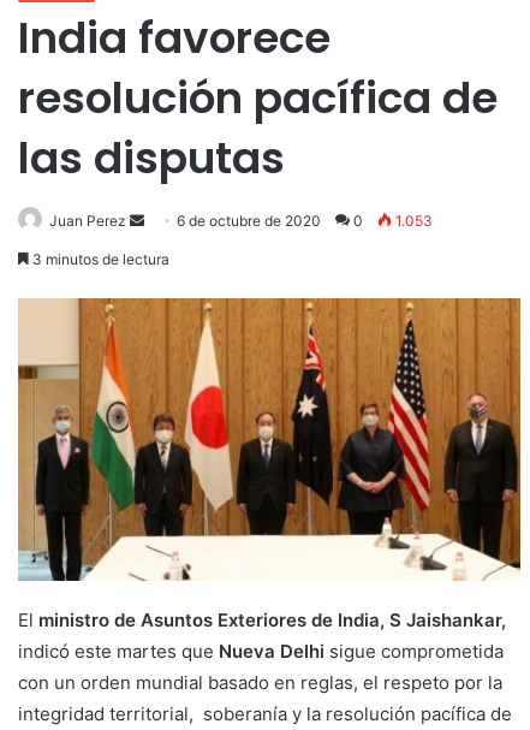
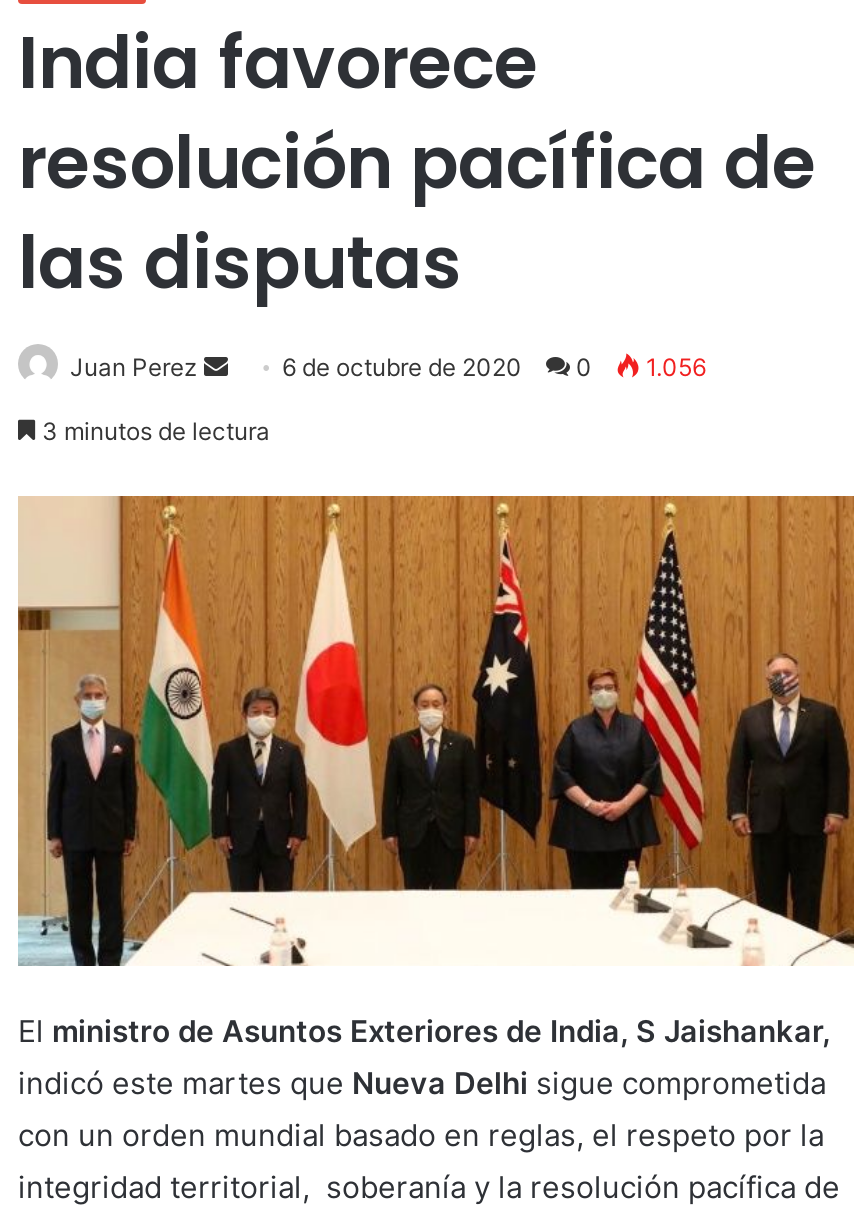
[392,212,433,230] 1.053 -> [640,352,706,382] 1.056

